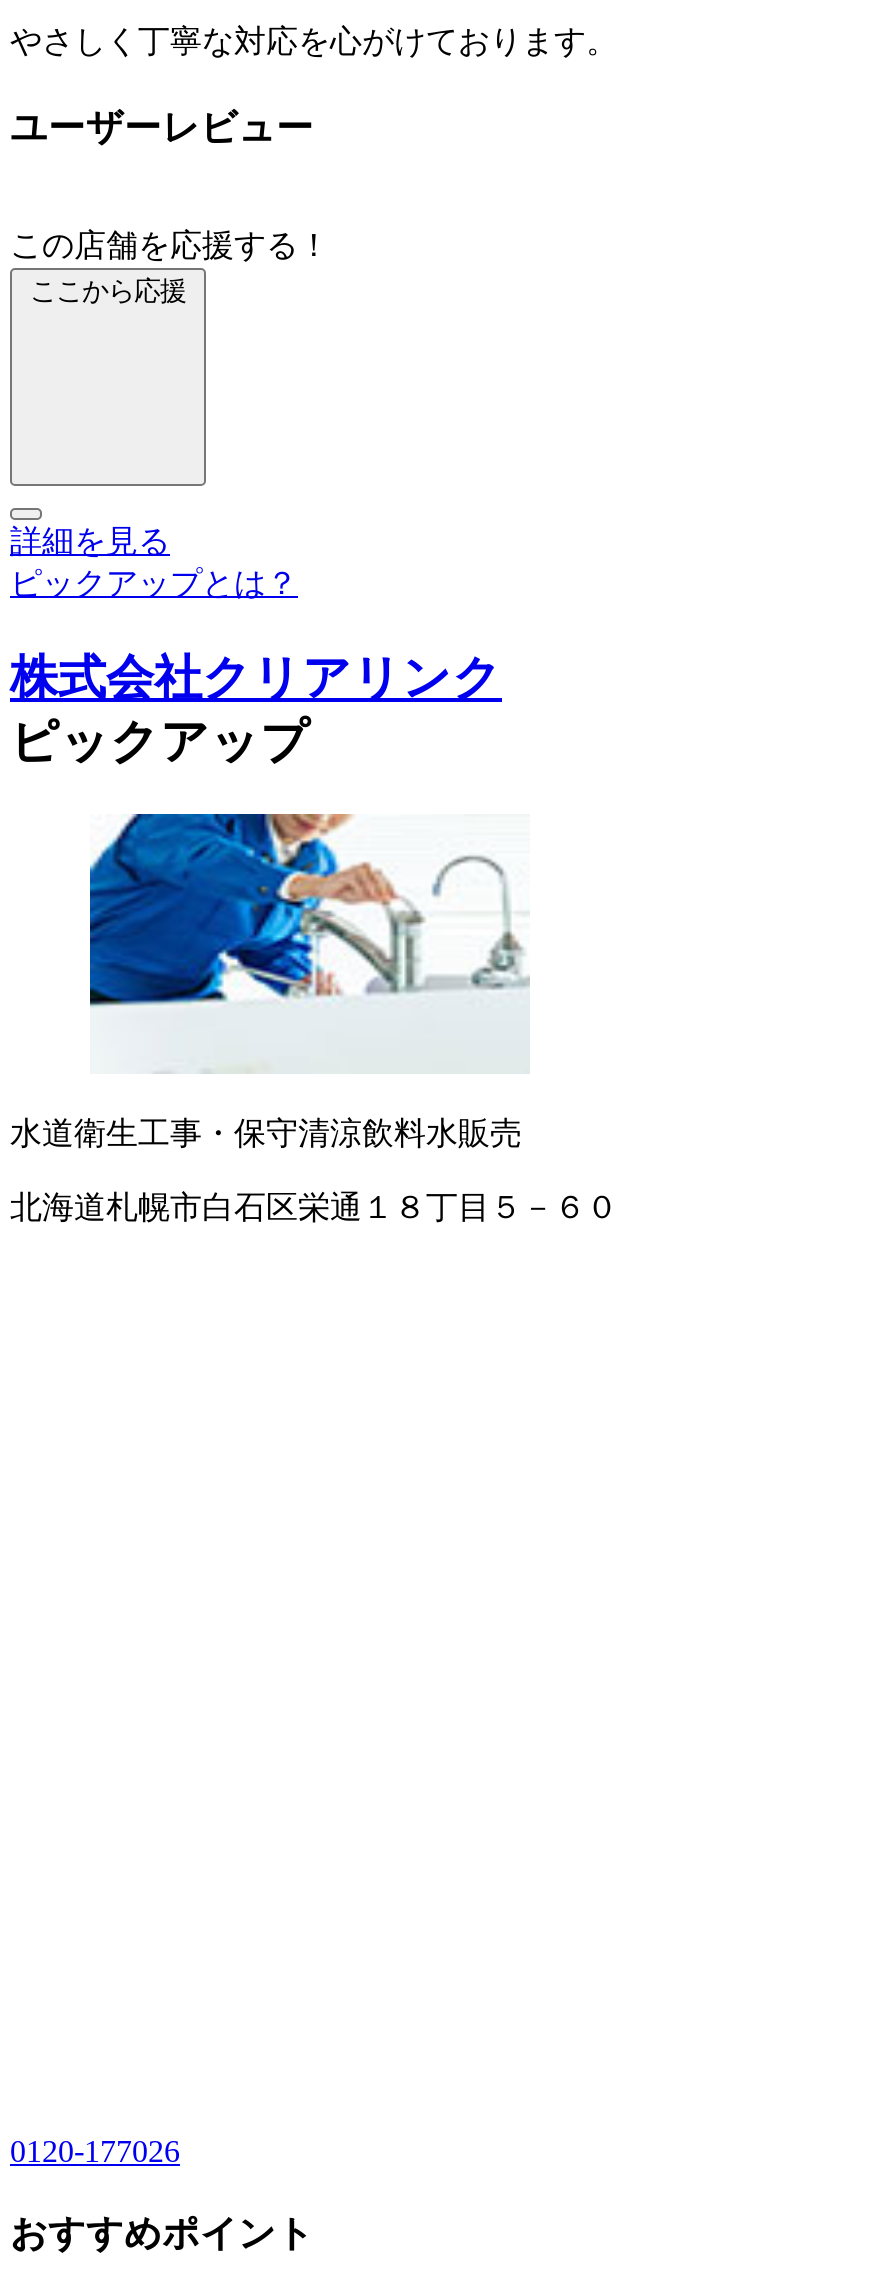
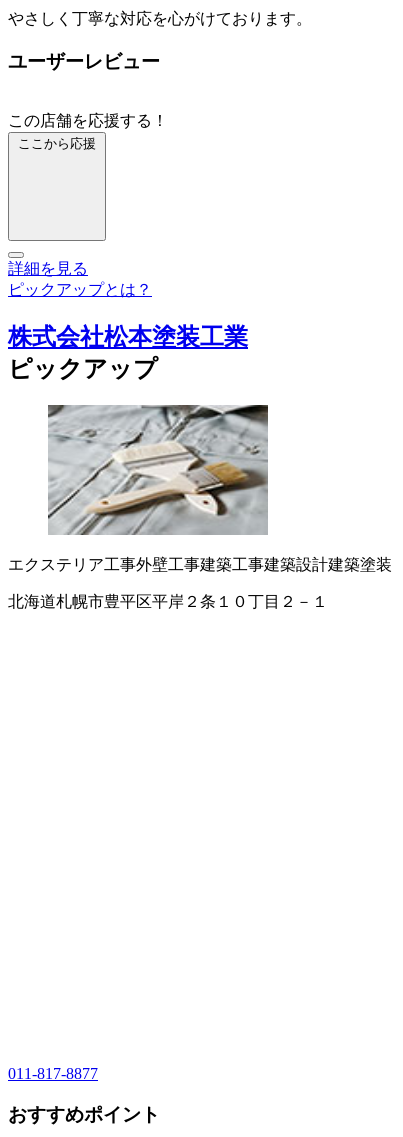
[10,653,502,705] 株式会社クリアリンク -> [8,324,248,350] 株式会社松本塗装工業
[10,812,530,1150] [image] | 水道衛生工事・保守清涼飲料水販売 -> [8,404,392,573] [image] | エクステリア工事外壁工事建築工事建築設計建築塗装
[10,1190,618,1224] 北海道札幌市白石区栄通１８丁目５－６０ -> [8,593,328,610] 北海道札幌市豊平区平岸２条１０丁目２－１
[10,2134,180,2168] 0120-177026 -> [8,1065,98,1082] 011-817-8877

